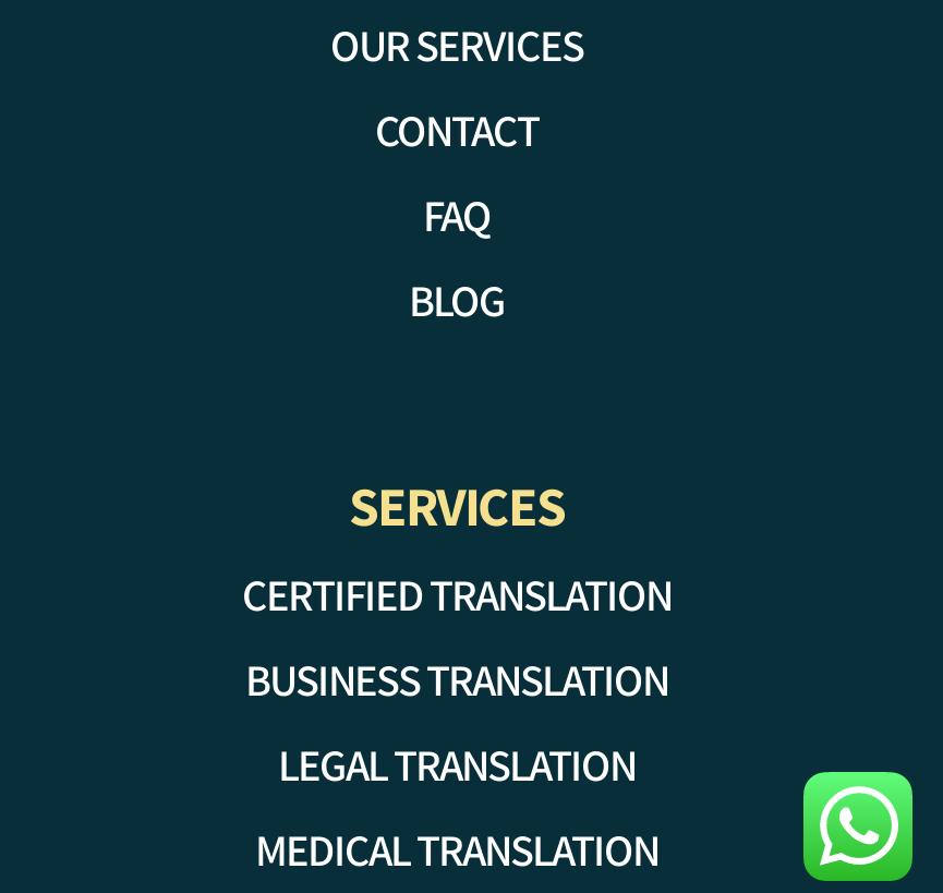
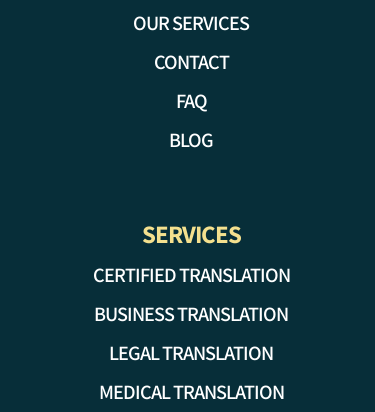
[801,770,915,883] [image] -> none

